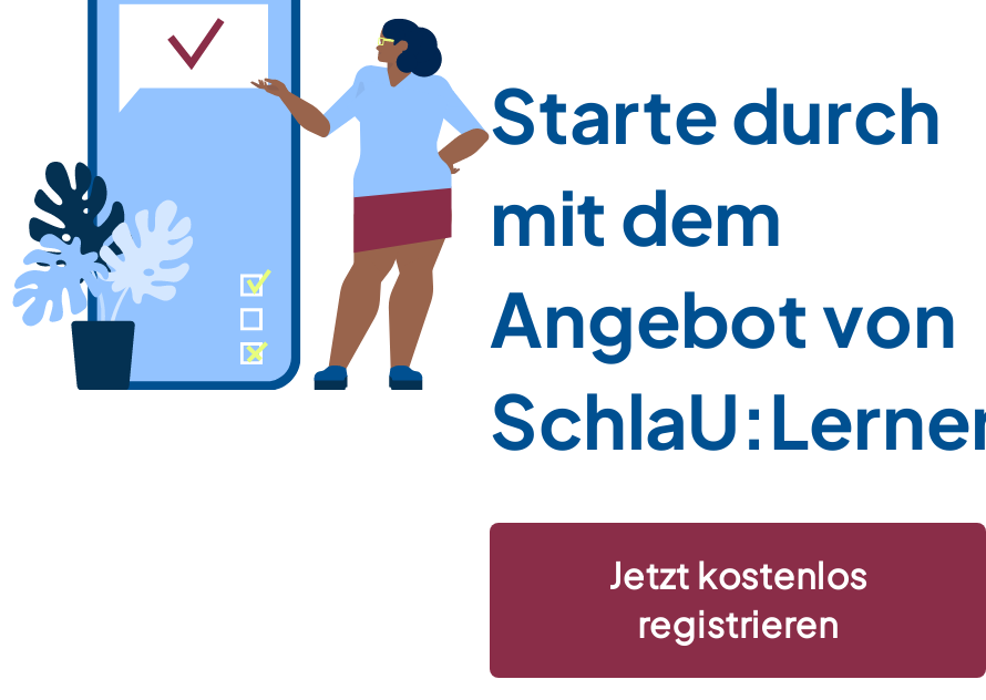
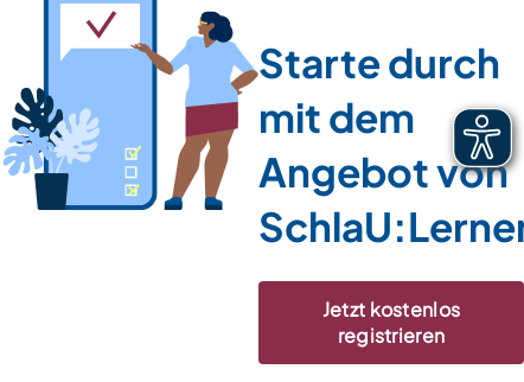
none -> [450,107,519,167] [image]

